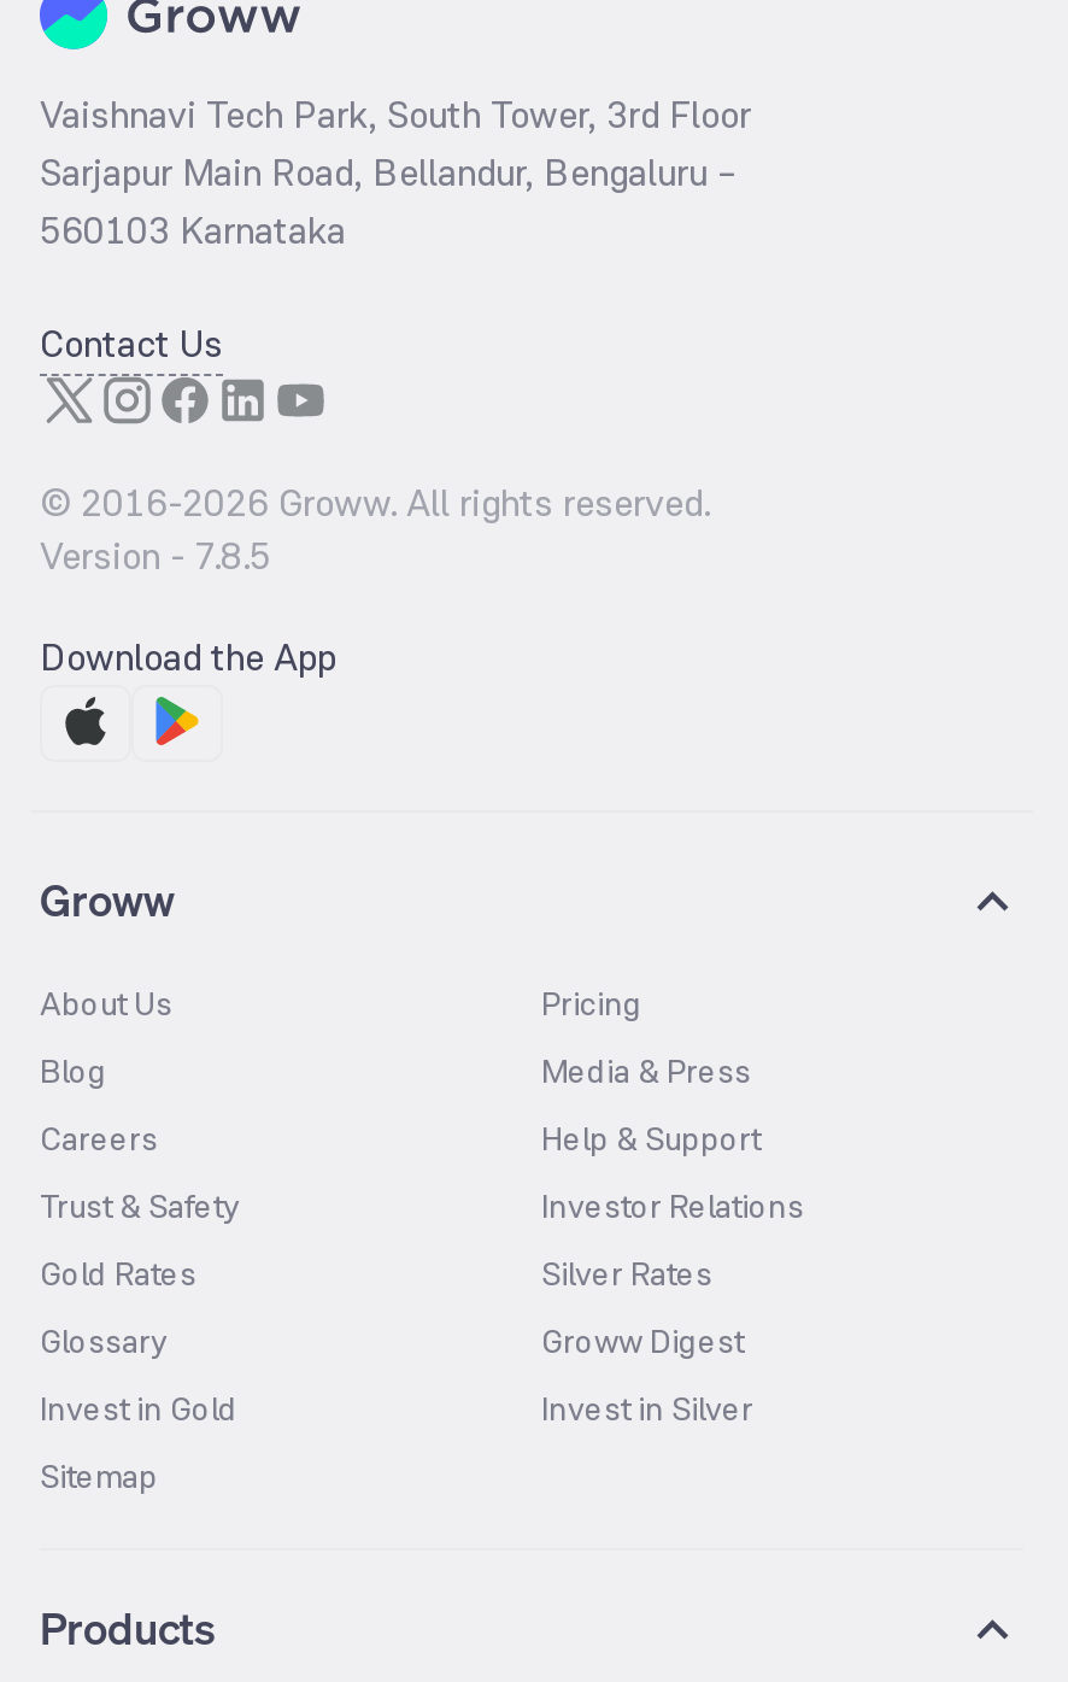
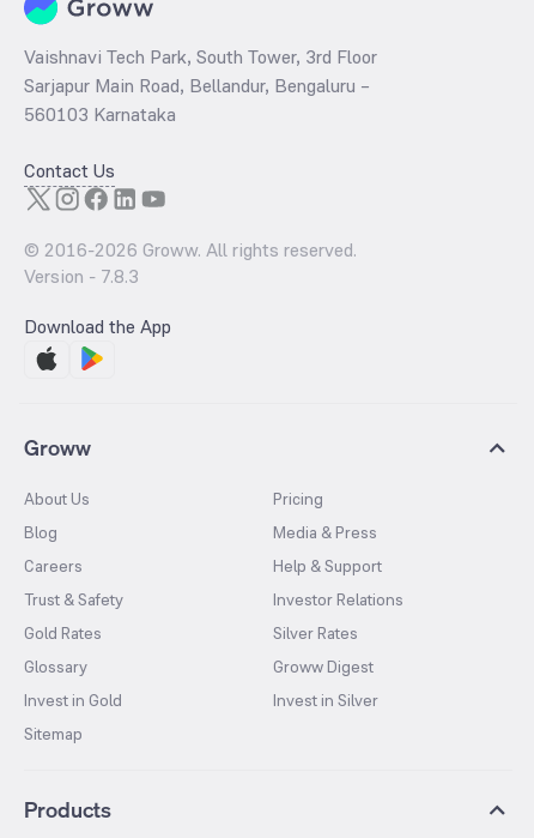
[40,531,271,581] Version - 7.8.5 -> [24,264,139,289] Version - 7.8.3

